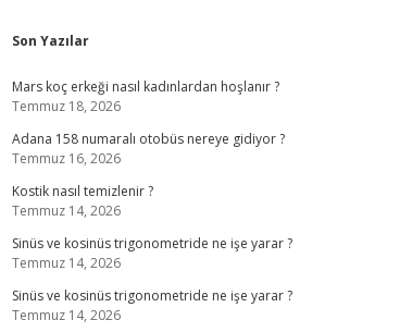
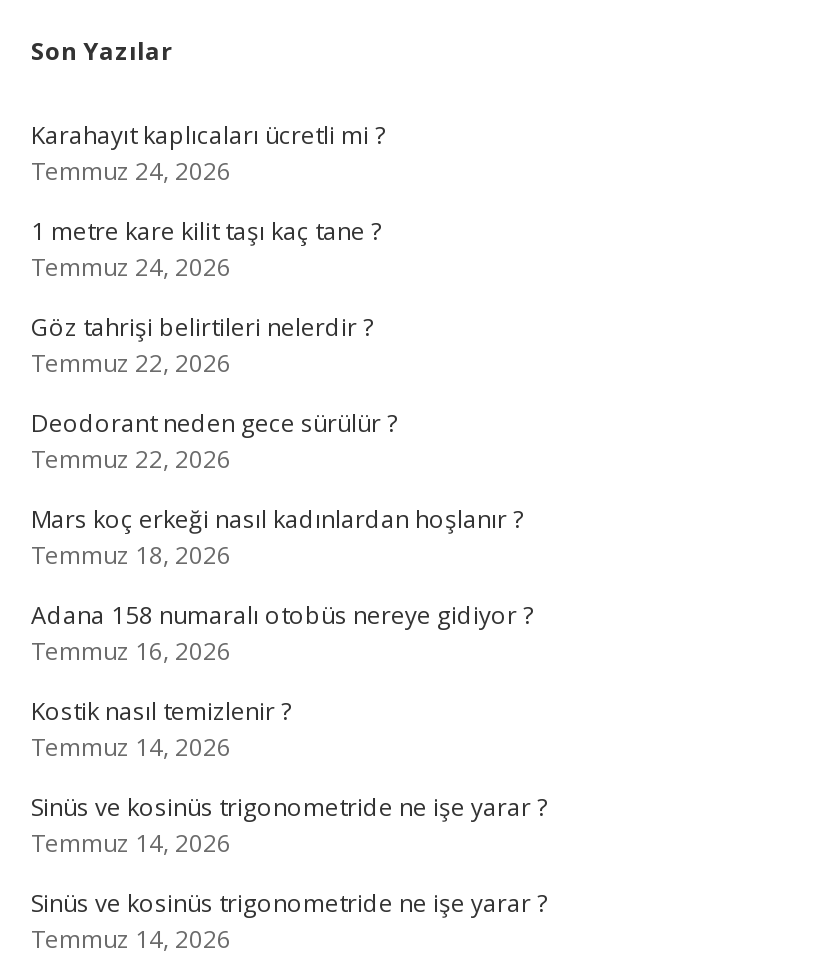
none -> [31,118,397,476] Karahayıt kaplıcaları ücretli mi ? | Temmuz 24, 2026 | 1 metre kare kilit taşı kaç tane ? | Temmuz 24, 2026 | Göz tahrişi belirtileri nelerdir ? | Temmuz 22, 2026 | Deodorant neden gece sürülür ? | Temmuz 22, 2026

